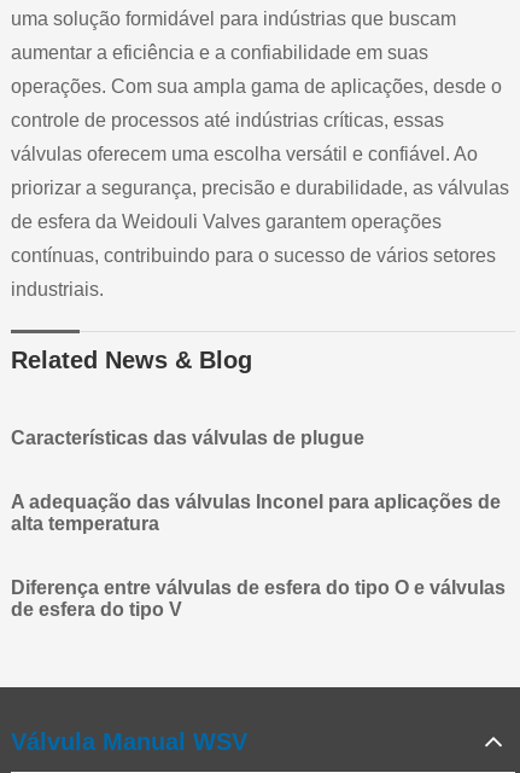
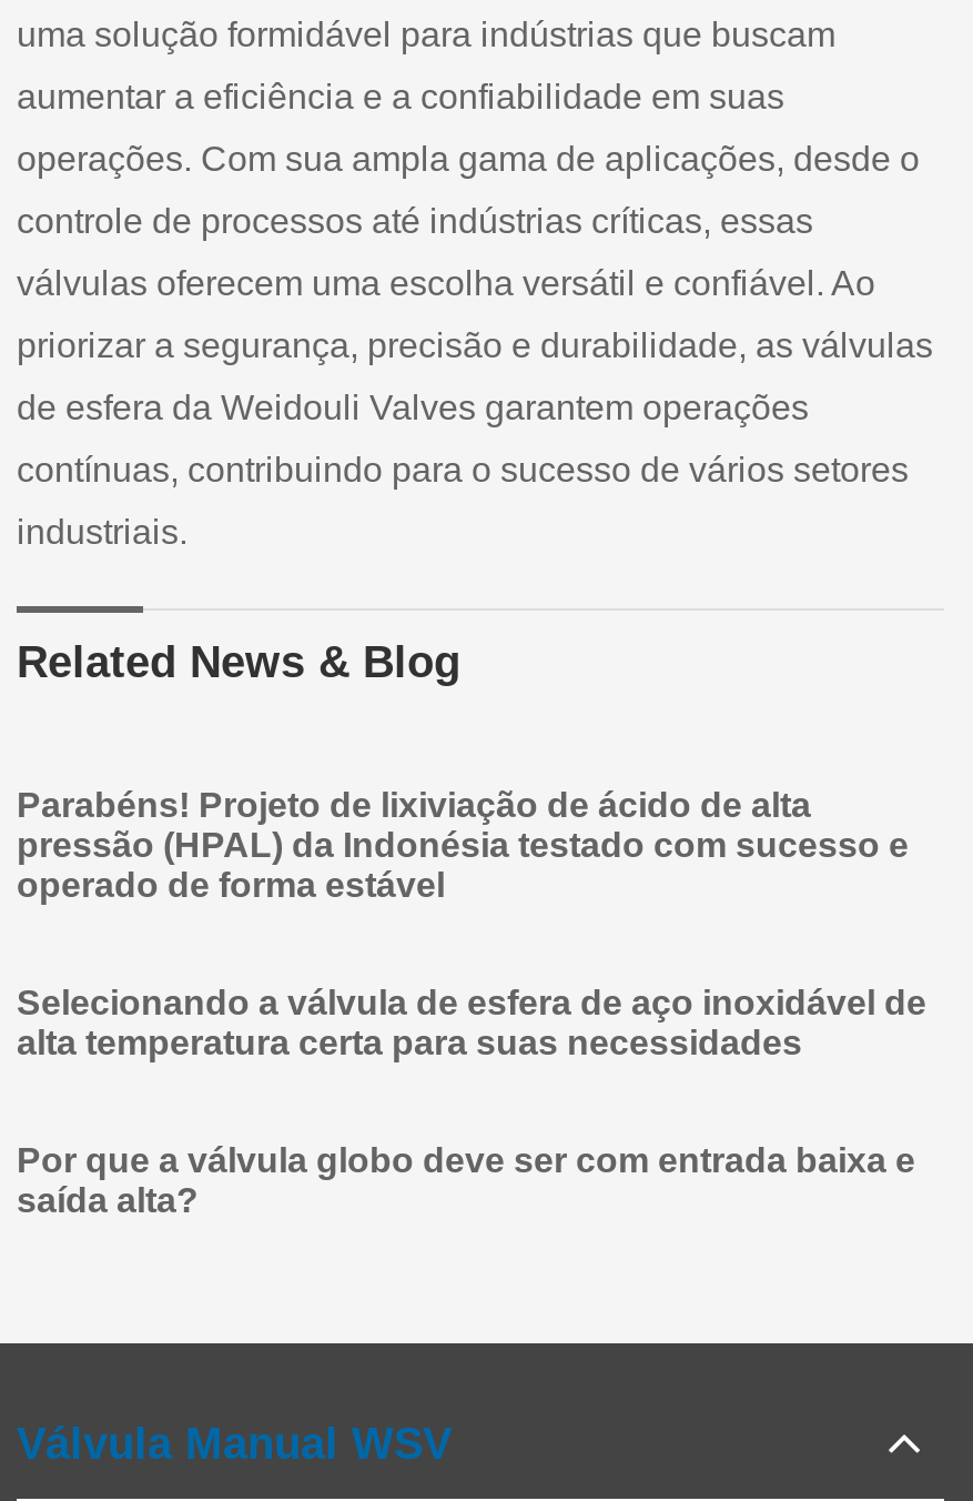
[11,427,364,447] Características das válvulas de plugue -> [17,785,909,903] Parabéns! Projeto de lixiviação de ácido de alta | pressão (HPAL) da Indonésia testado com sucesso e | operado de forma estável
[11,491,501,533] A adequação das válvulas Inconel para aplicações de | alta temperatura -> [17,983,926,1060] Selecionando a válvula de esfera de aço inoxidável de | alta temperatura certa para suas necessidades
[11,577,506,619] Diferença entre válvulas de esfera do tipo O e válvulas | de esfera do tipo V -> [17,1140,915,1218] Por que a válvula globo deve ser com entrada baixa e | saída alta?

